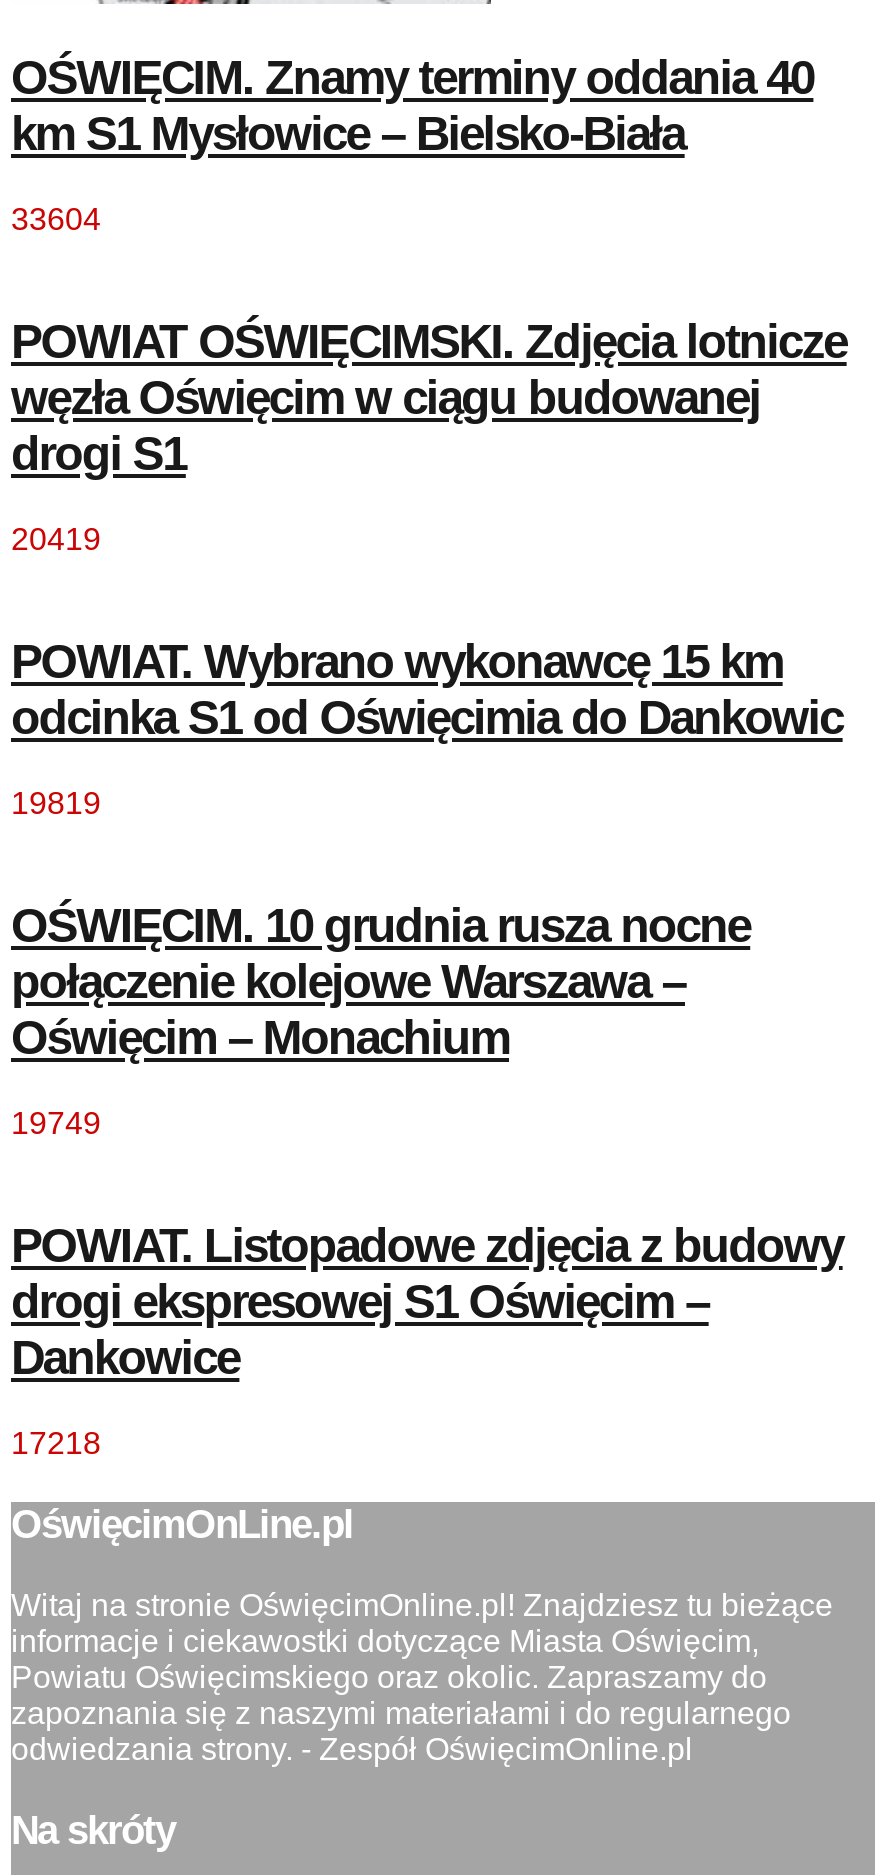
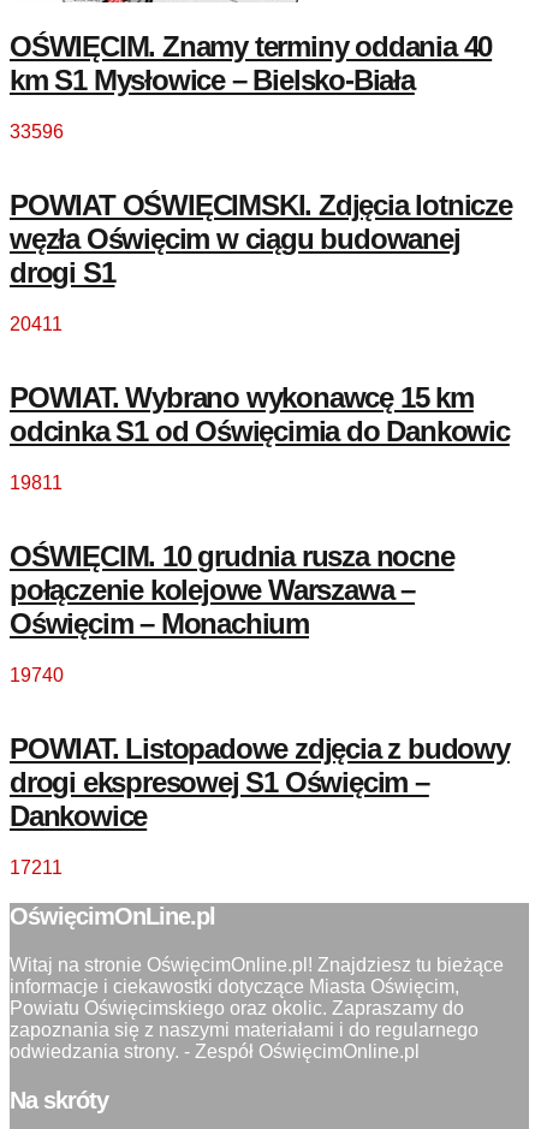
[11,203,101,237] 33604 -> [10,122,64,142] 33596
[11,522,101,556] 20419 -> [10,314,63,334] 20411
[11,786,101,820] 19819 -> [10,473,63,493] 19811
[11,1106,101,1140] 19749 -> [10,665,64,685] 19740
[11,1425,101,1459] 17218 -> [10,857,63,877] 17211

